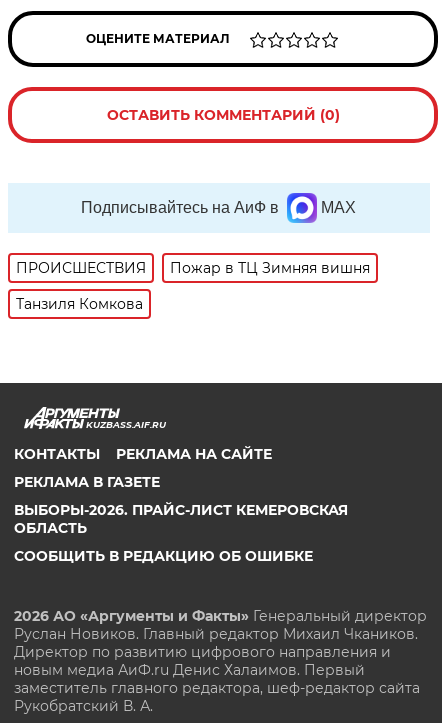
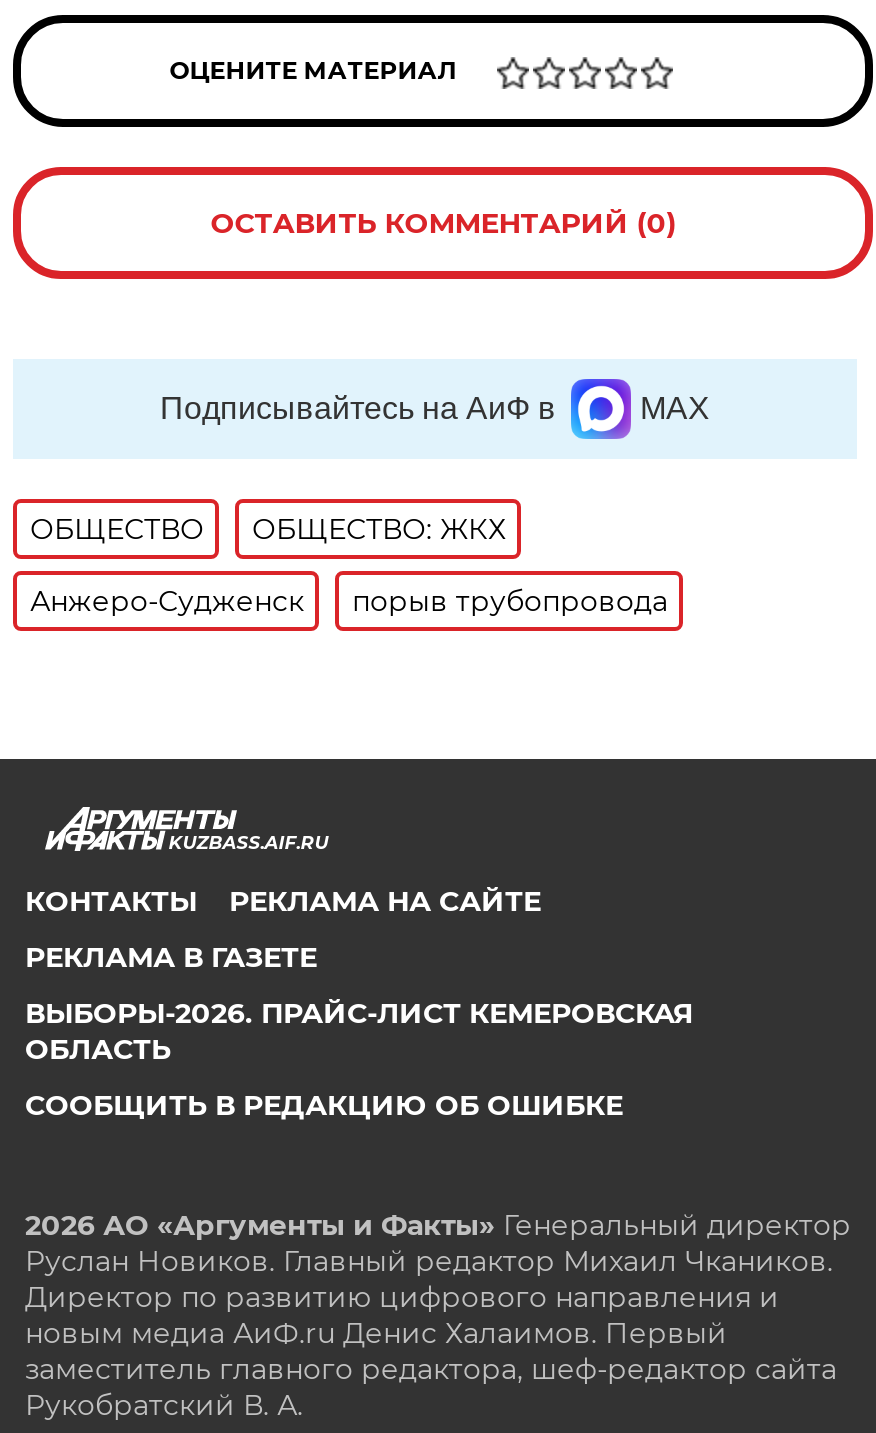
[16,259,370,277] ПРОИСШЕСТВИЯ | Пожар в ТЦ Зимняя вишня -> [30,511,506,547] ОБЩЕСТВО | ОБЩЕСТВО: ЖКХ
[16,295,143,313] Танзиля Комкова -> [30,583,668,619] Анжеро-Судженск | порыв трубопровода

